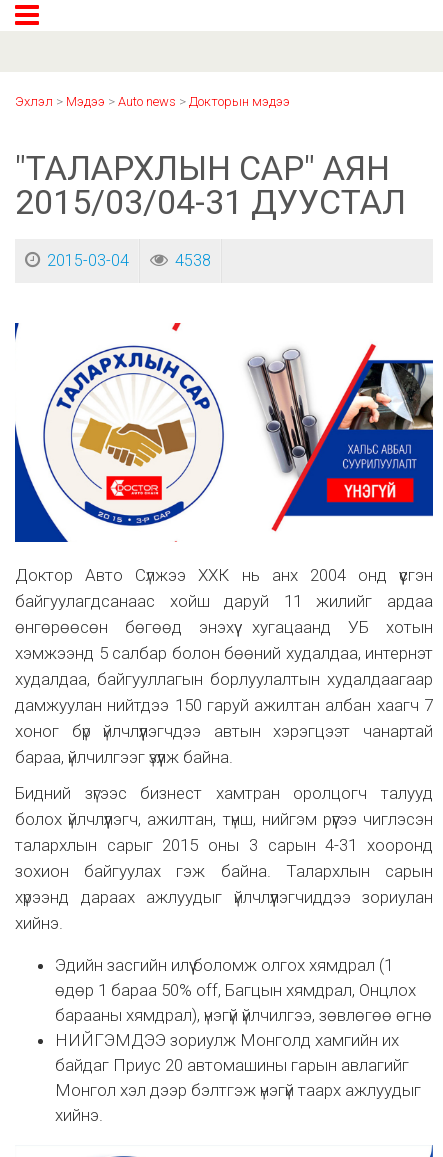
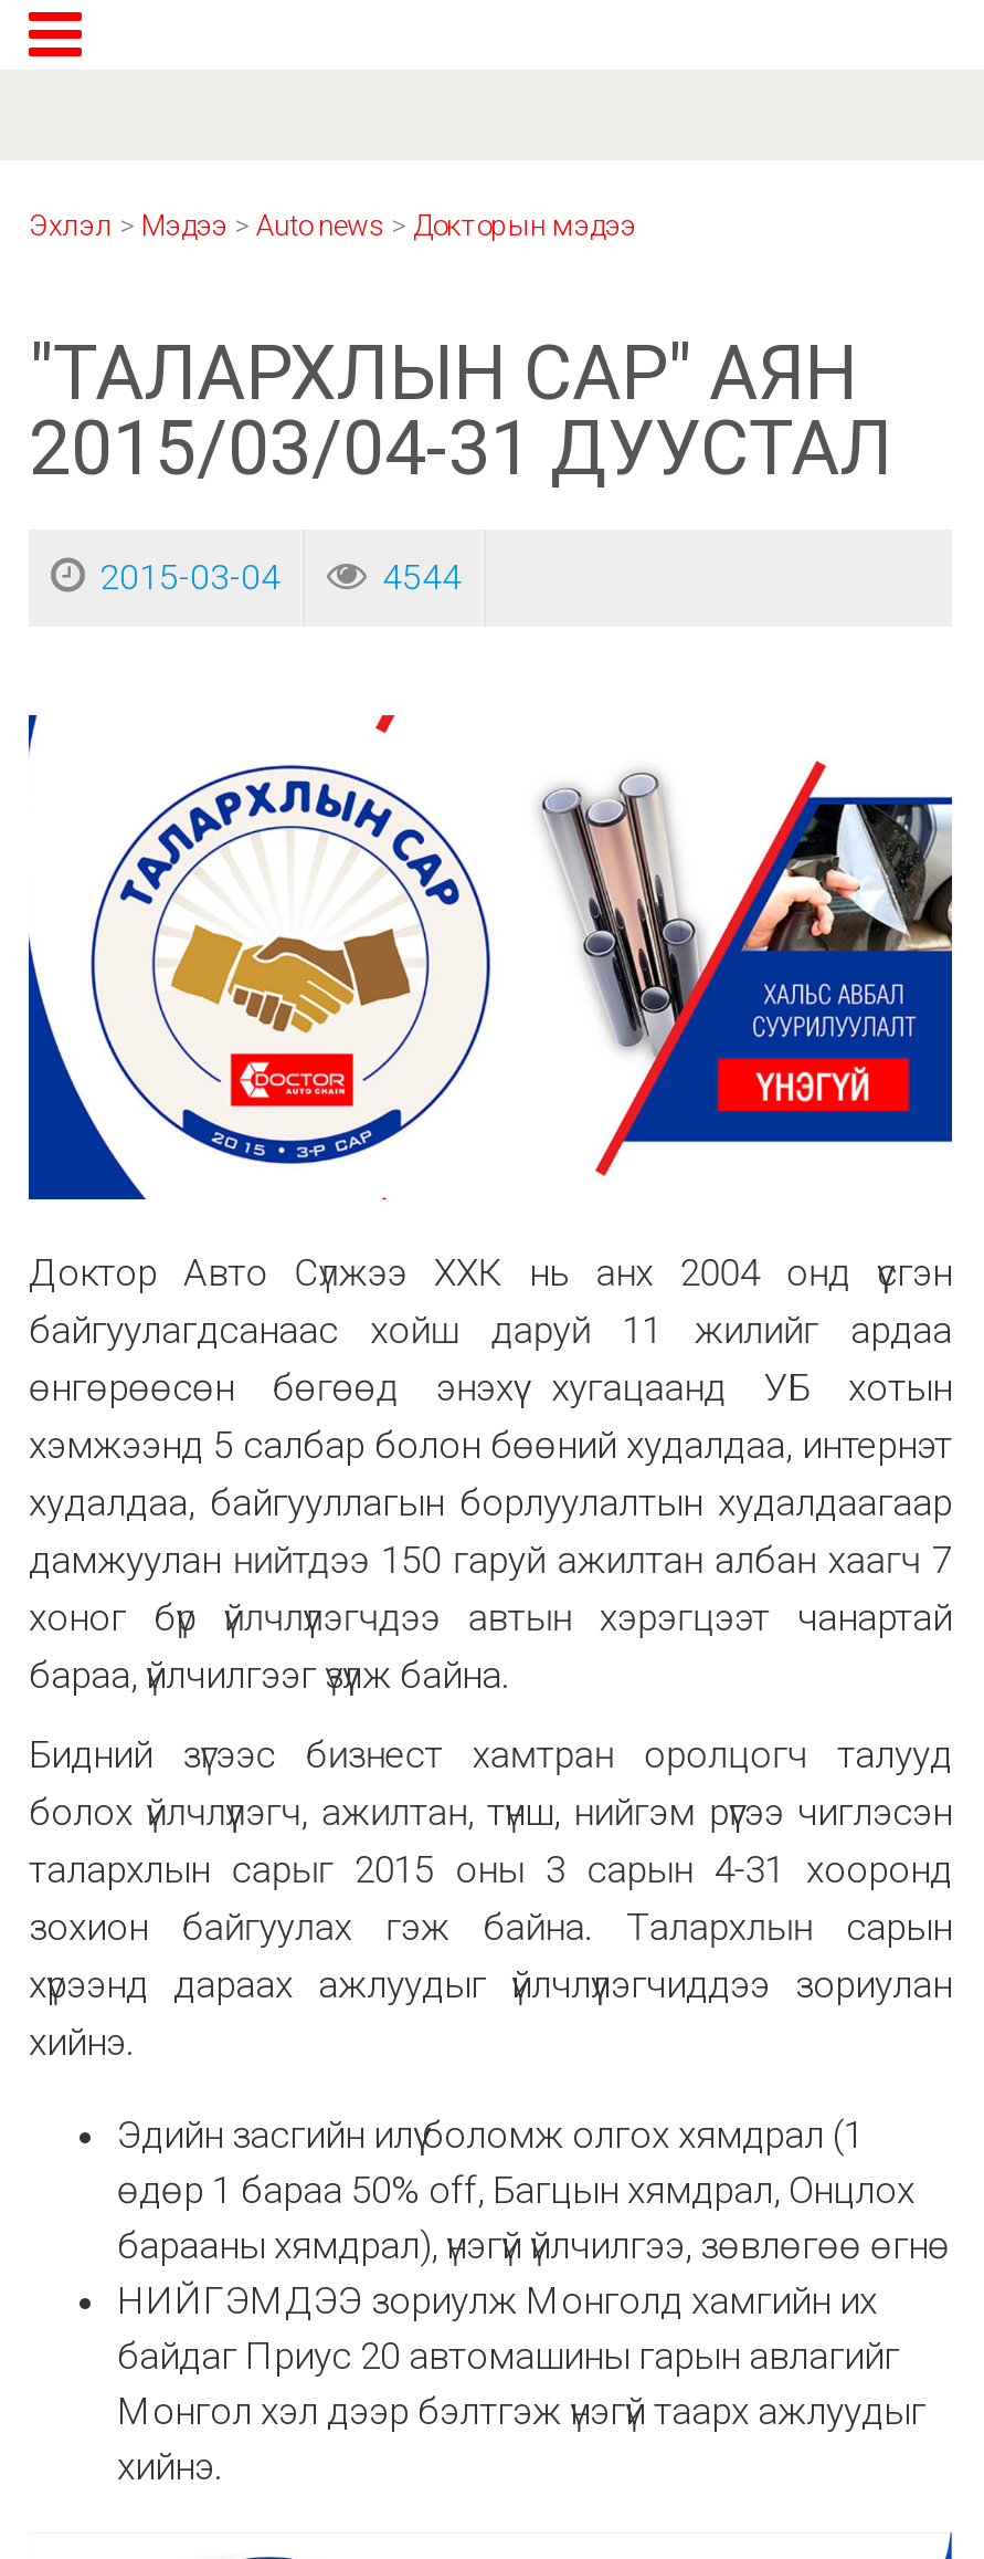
[171,251,211,270] 4538 -> [373,556,462,598] 4544

